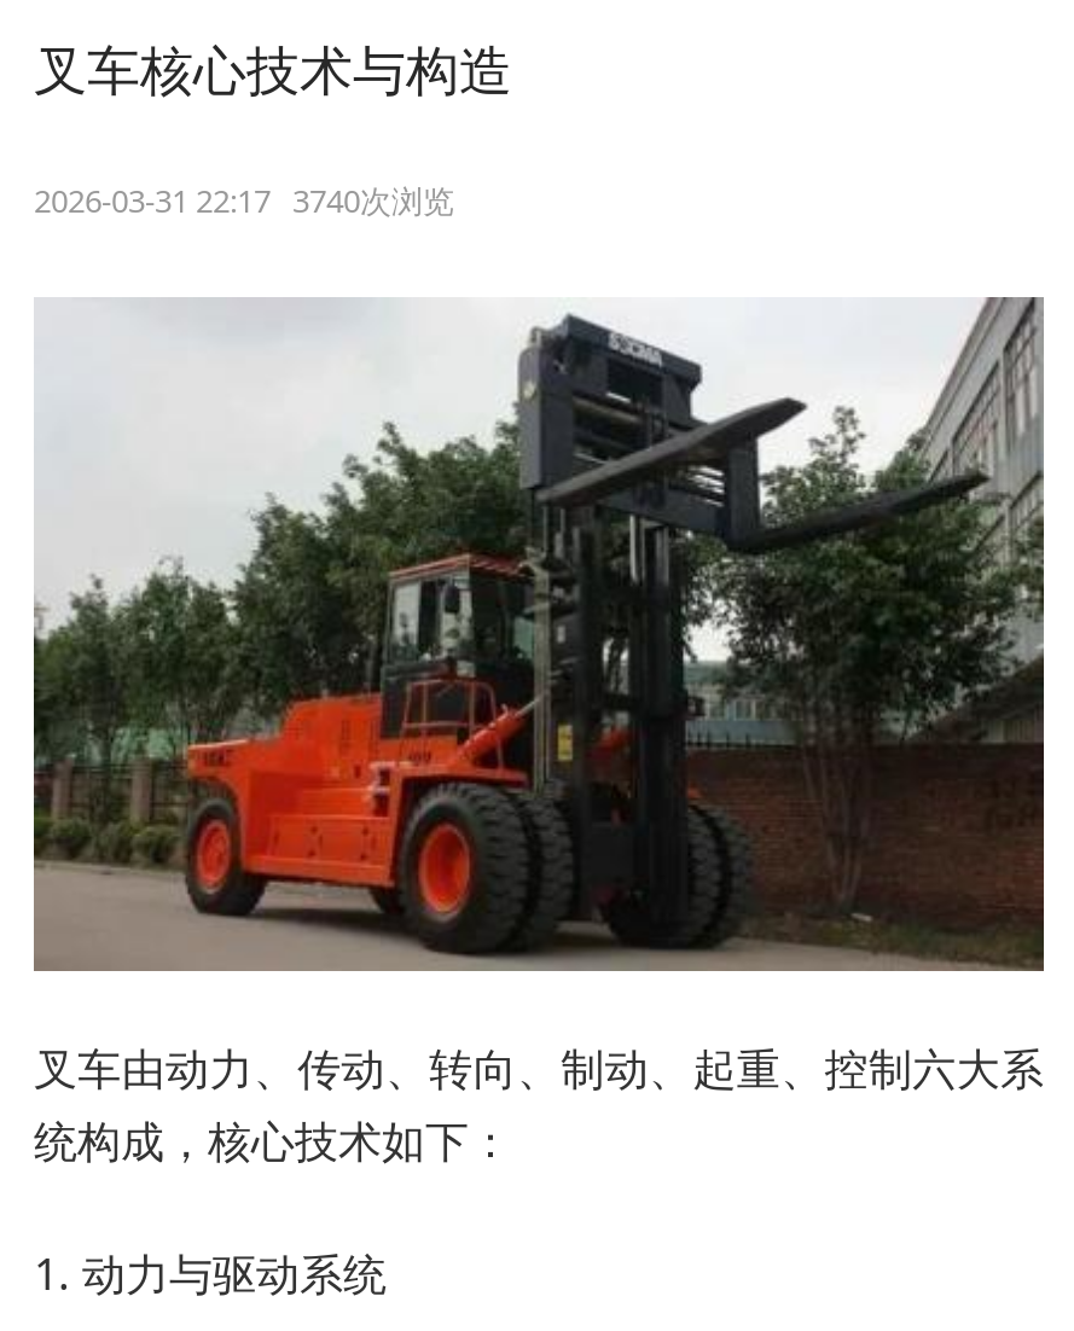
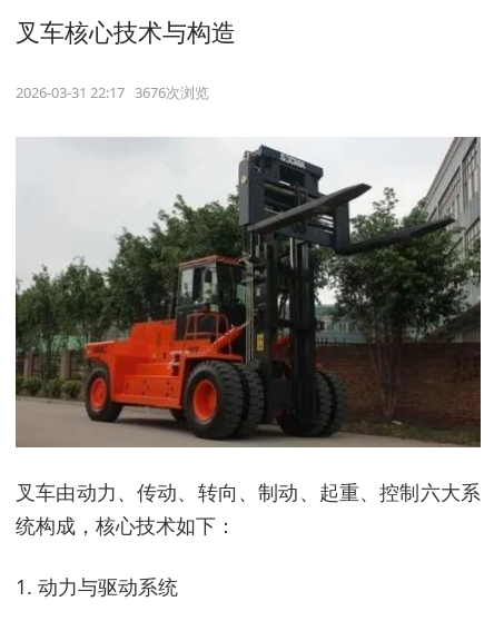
[34,179,454,222] 2026-03-31 22:17 3740次浏览 -> [16,82,209,102] 2026-03-31 22:17 3676次浏览

